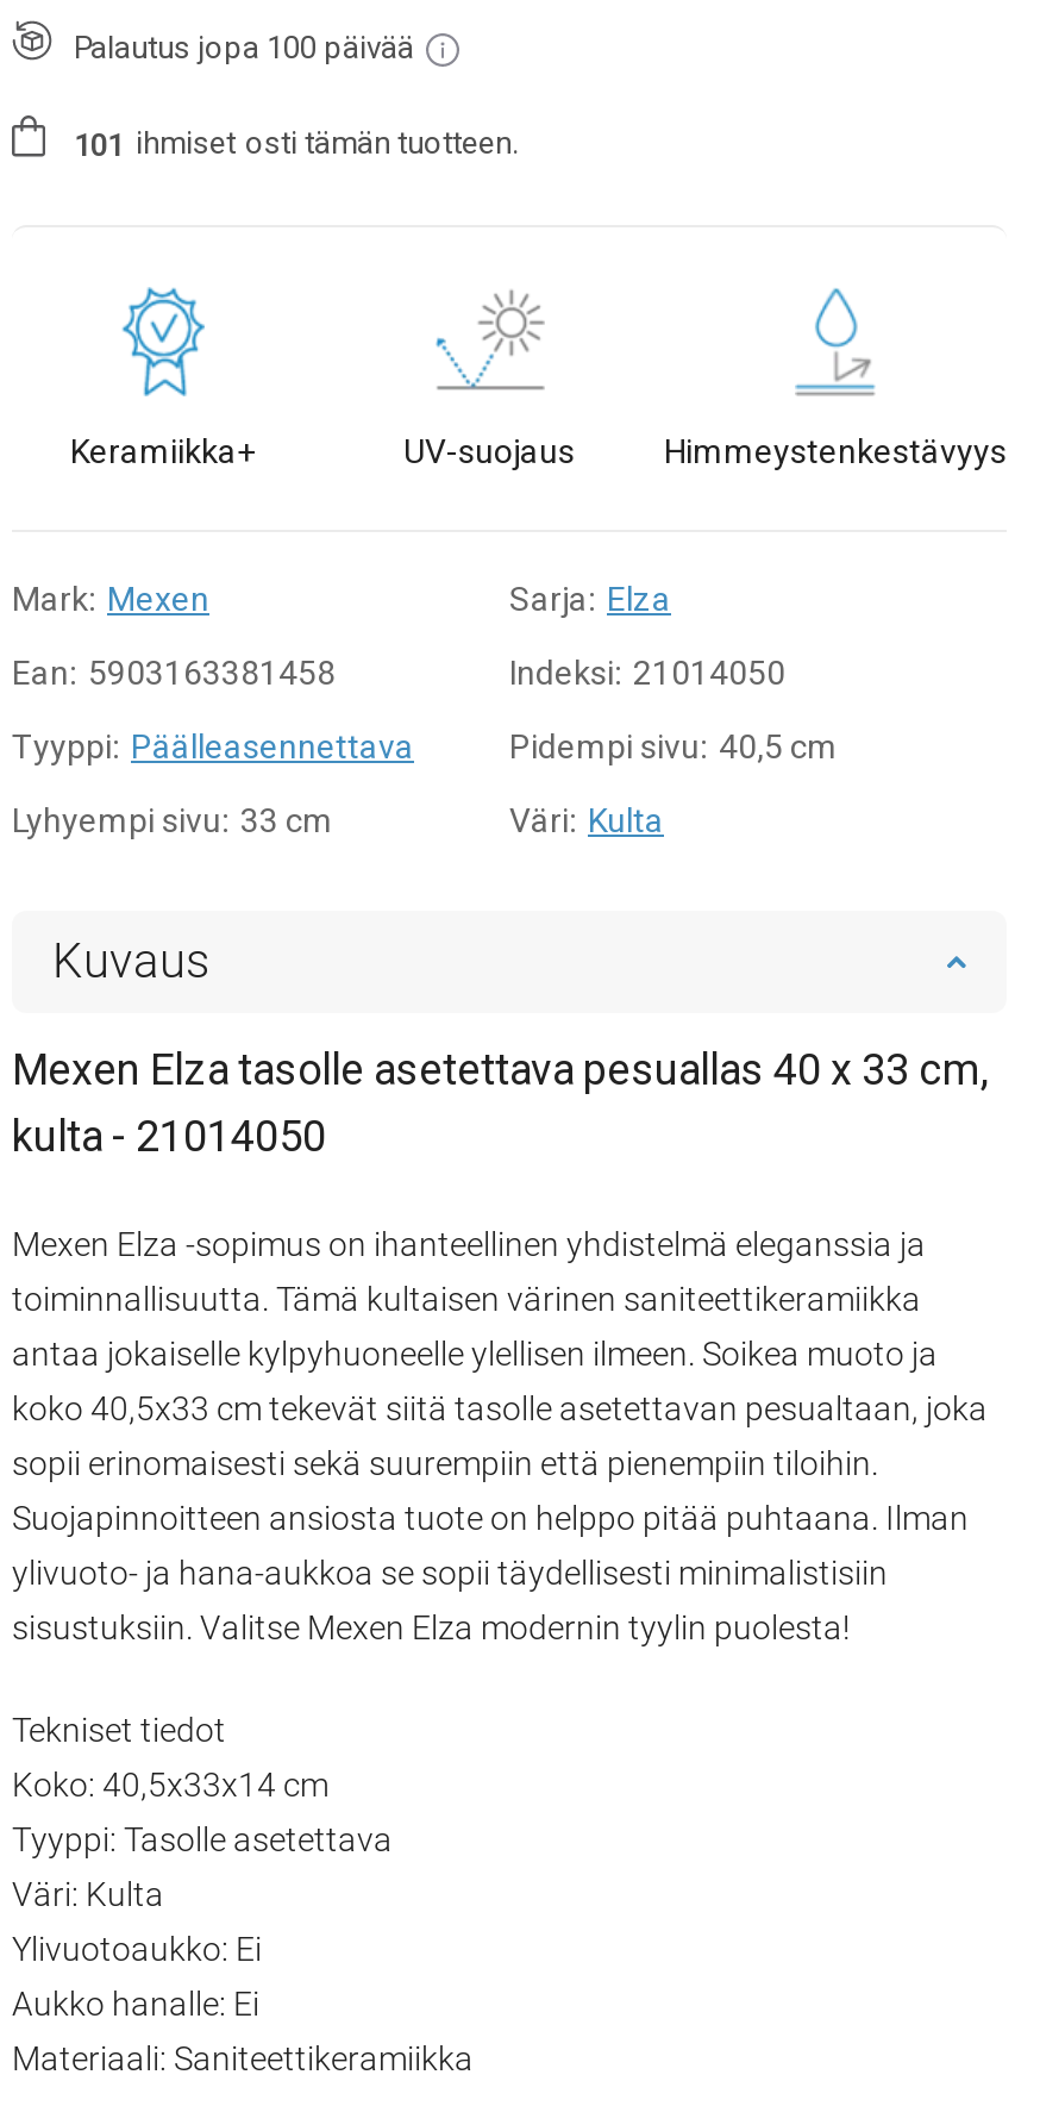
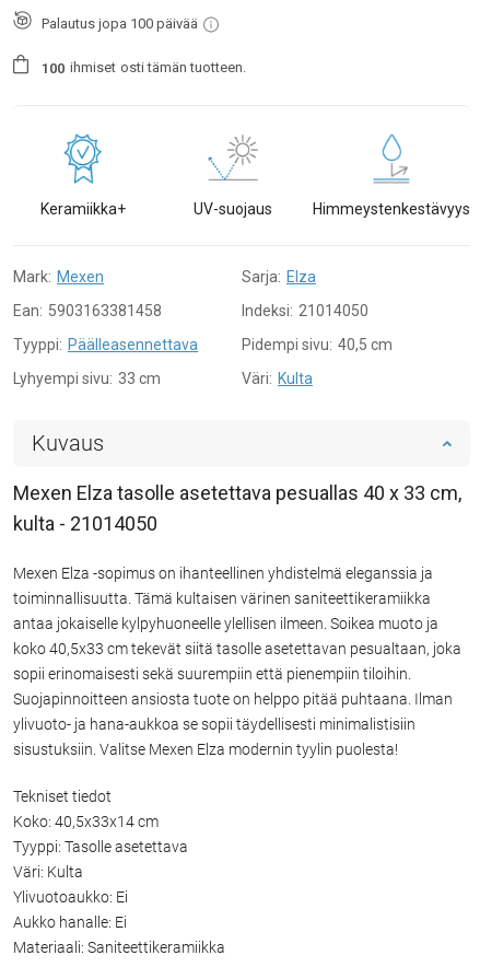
[74,125,519,162] 101 ihmiset osti tämän tuotteen. -> [42,59,246,76] 100 ihmiset osti tämän tuotteen.

